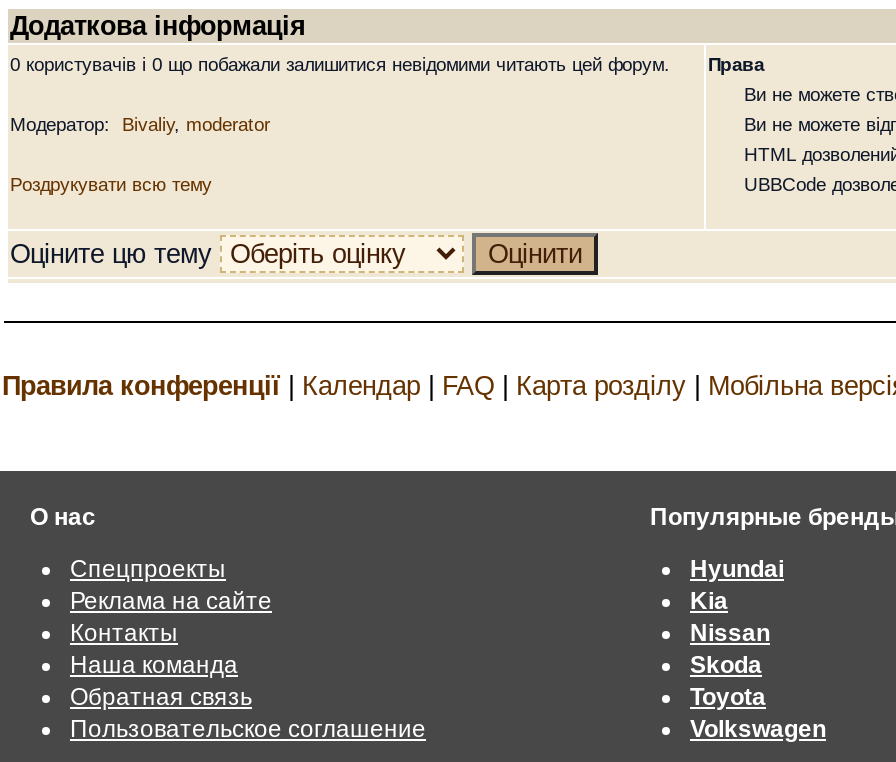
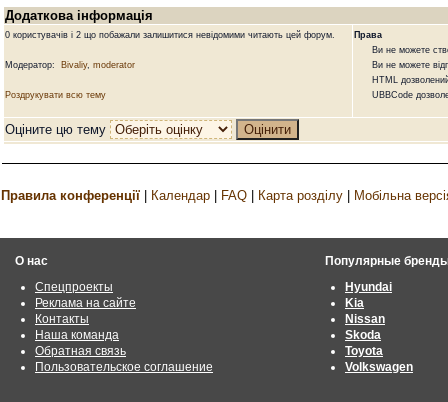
[10,55,670,75] 0 користувачів і 0 що побажали залишитися невідомими читають цей форум. -> [5,30,335,40] 0 користувачів і 2 що побажали залишитися невідомими читають цей форум.

